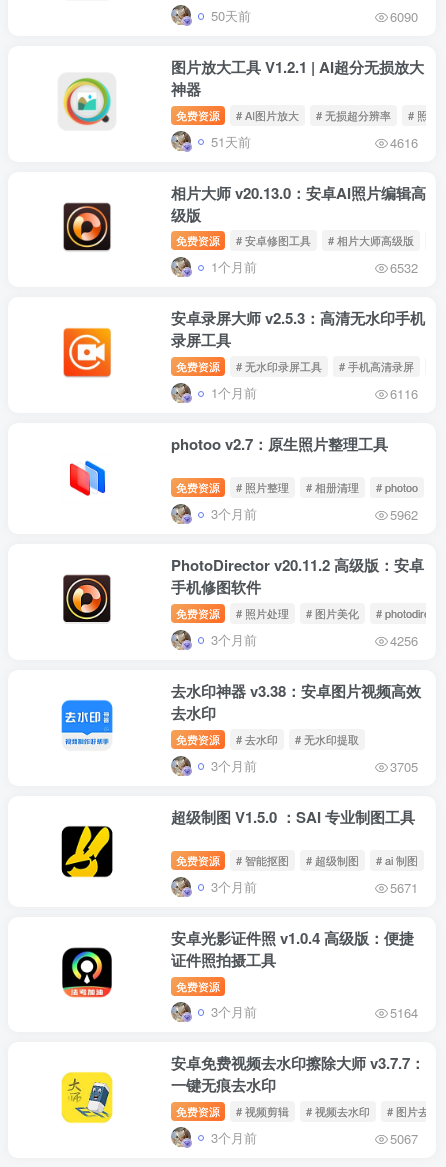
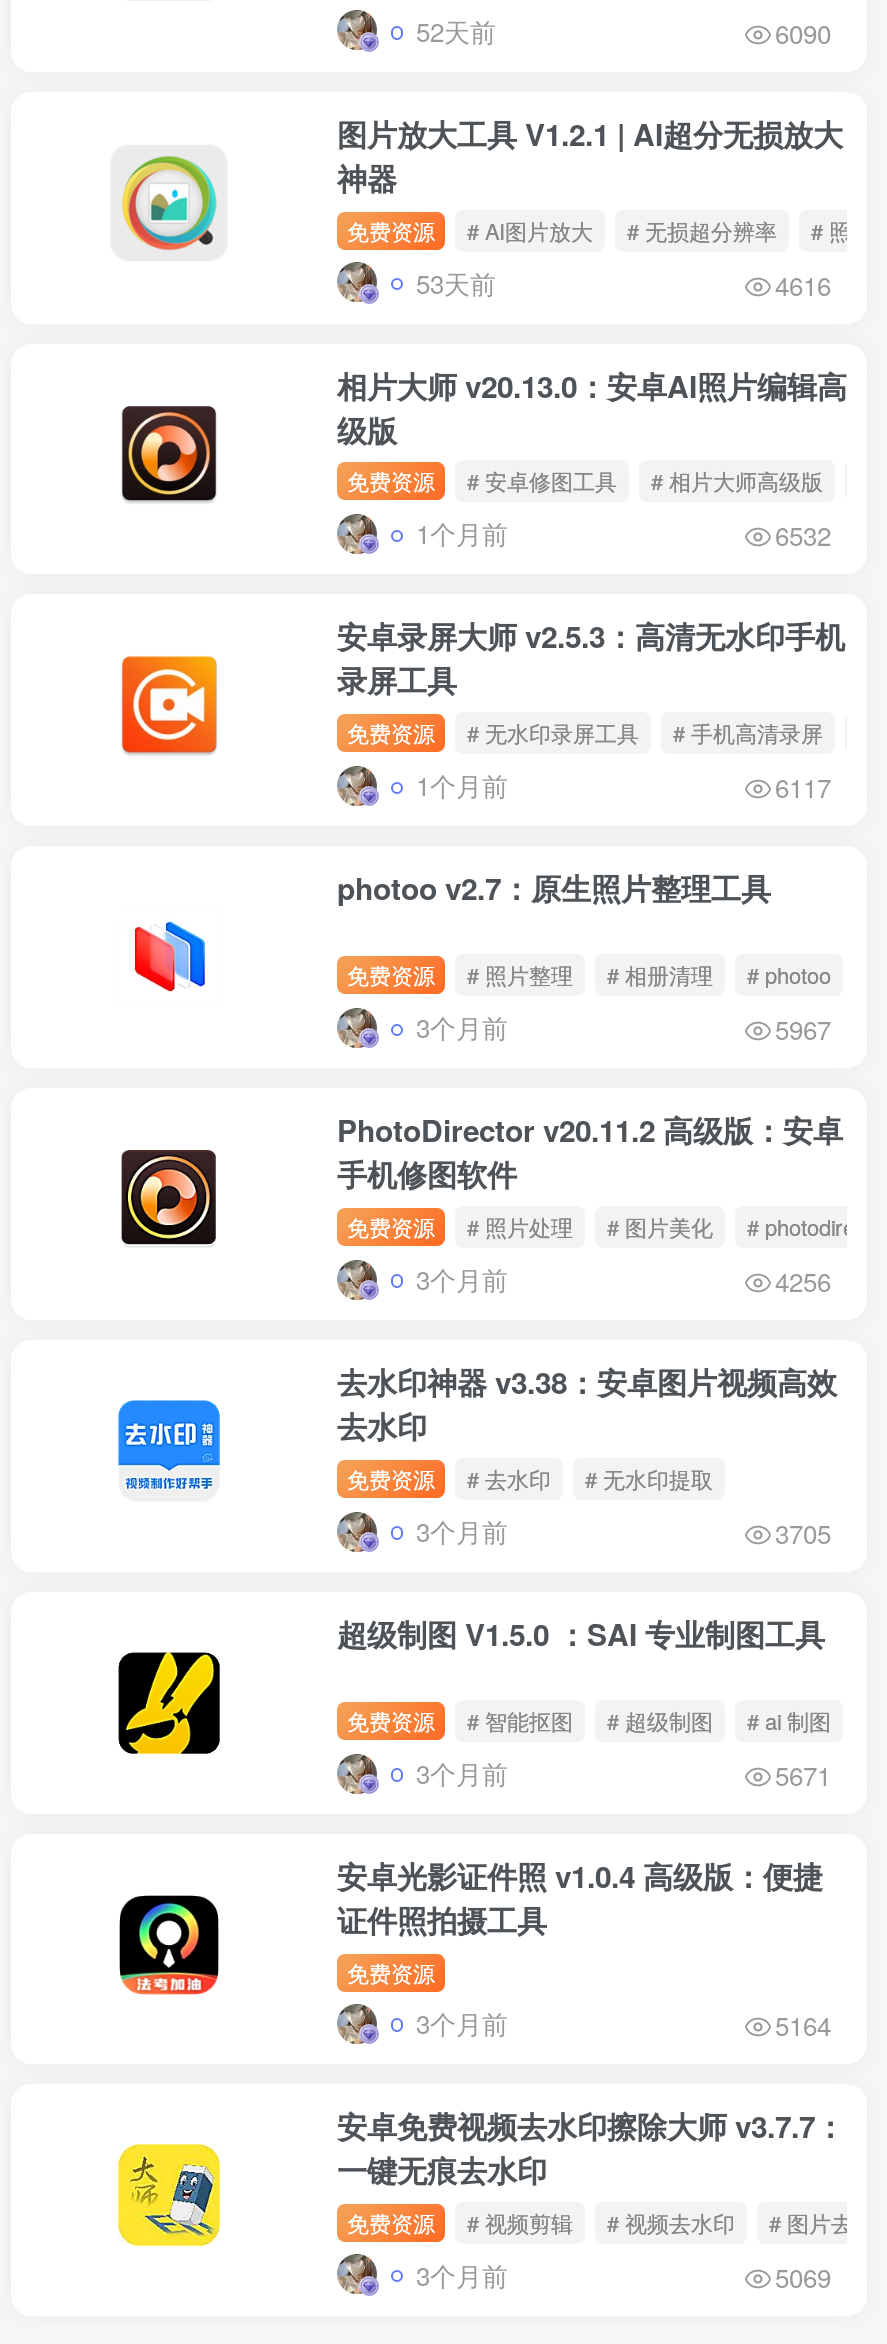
[210,6,250,25] 50天前 -> [416,12,496,50] 52天前
[210,132,250,151] 51天前 -> [416,263,496,301] 53天前
[390,384,418,403] 6116 -> [775,769,831,807] 6117
[390,505,418,524] 5962 -> [775,1011,831,1049] 5967
[390,1129,418,1148] 5067 -> [775,2258,831,2296] 5069

